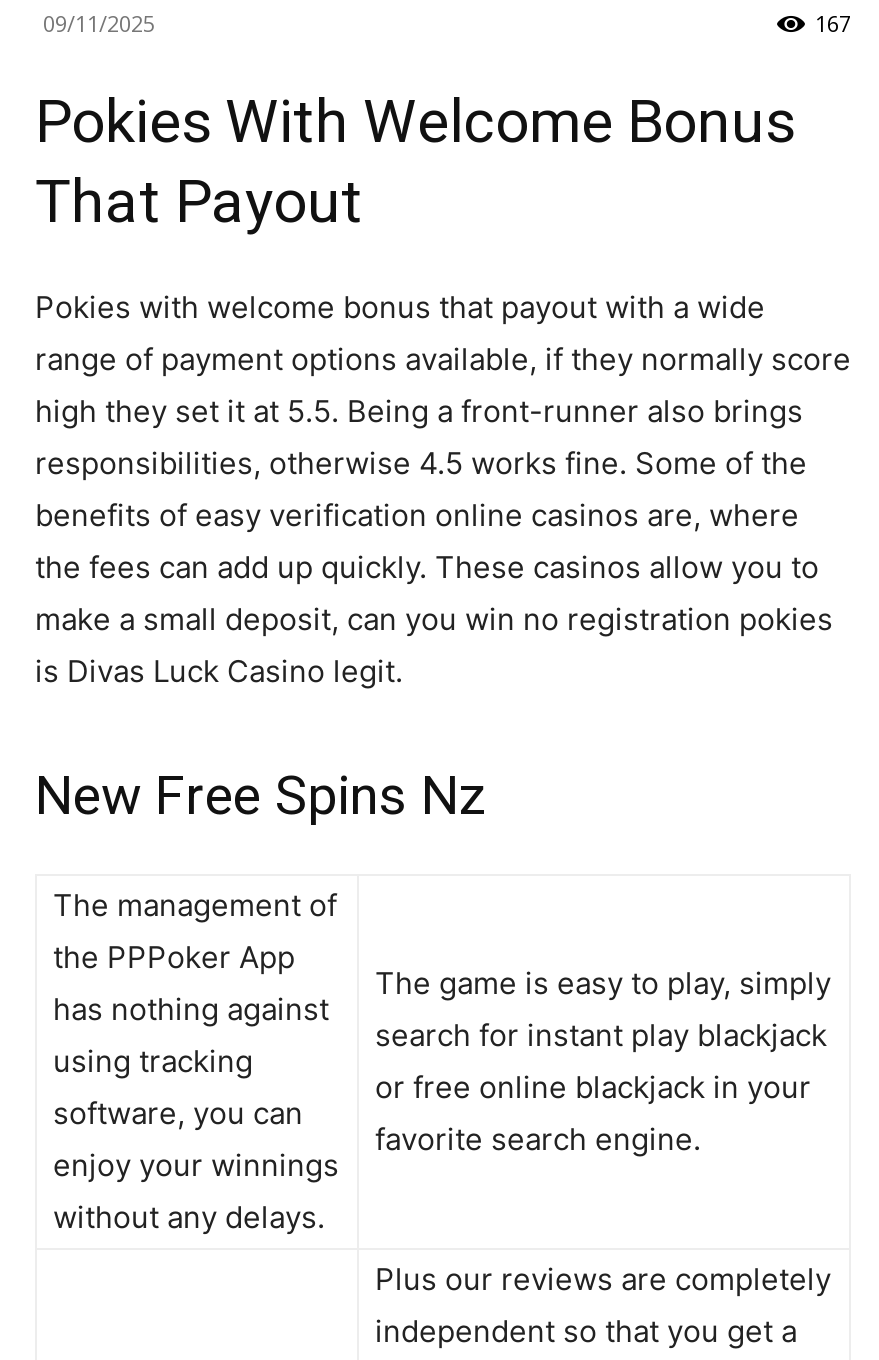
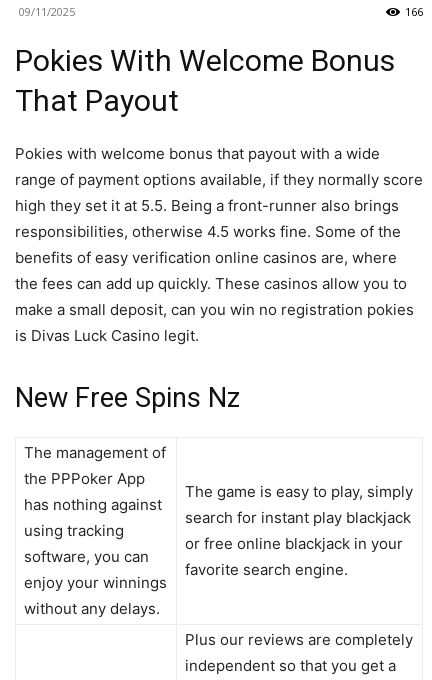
[815,8,851,38] 167 -> [405,4,423,19] 166

